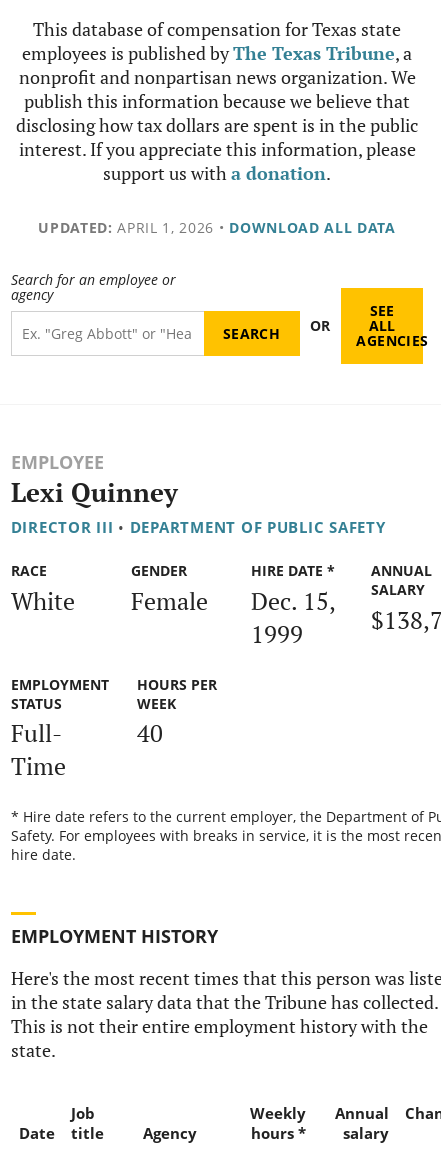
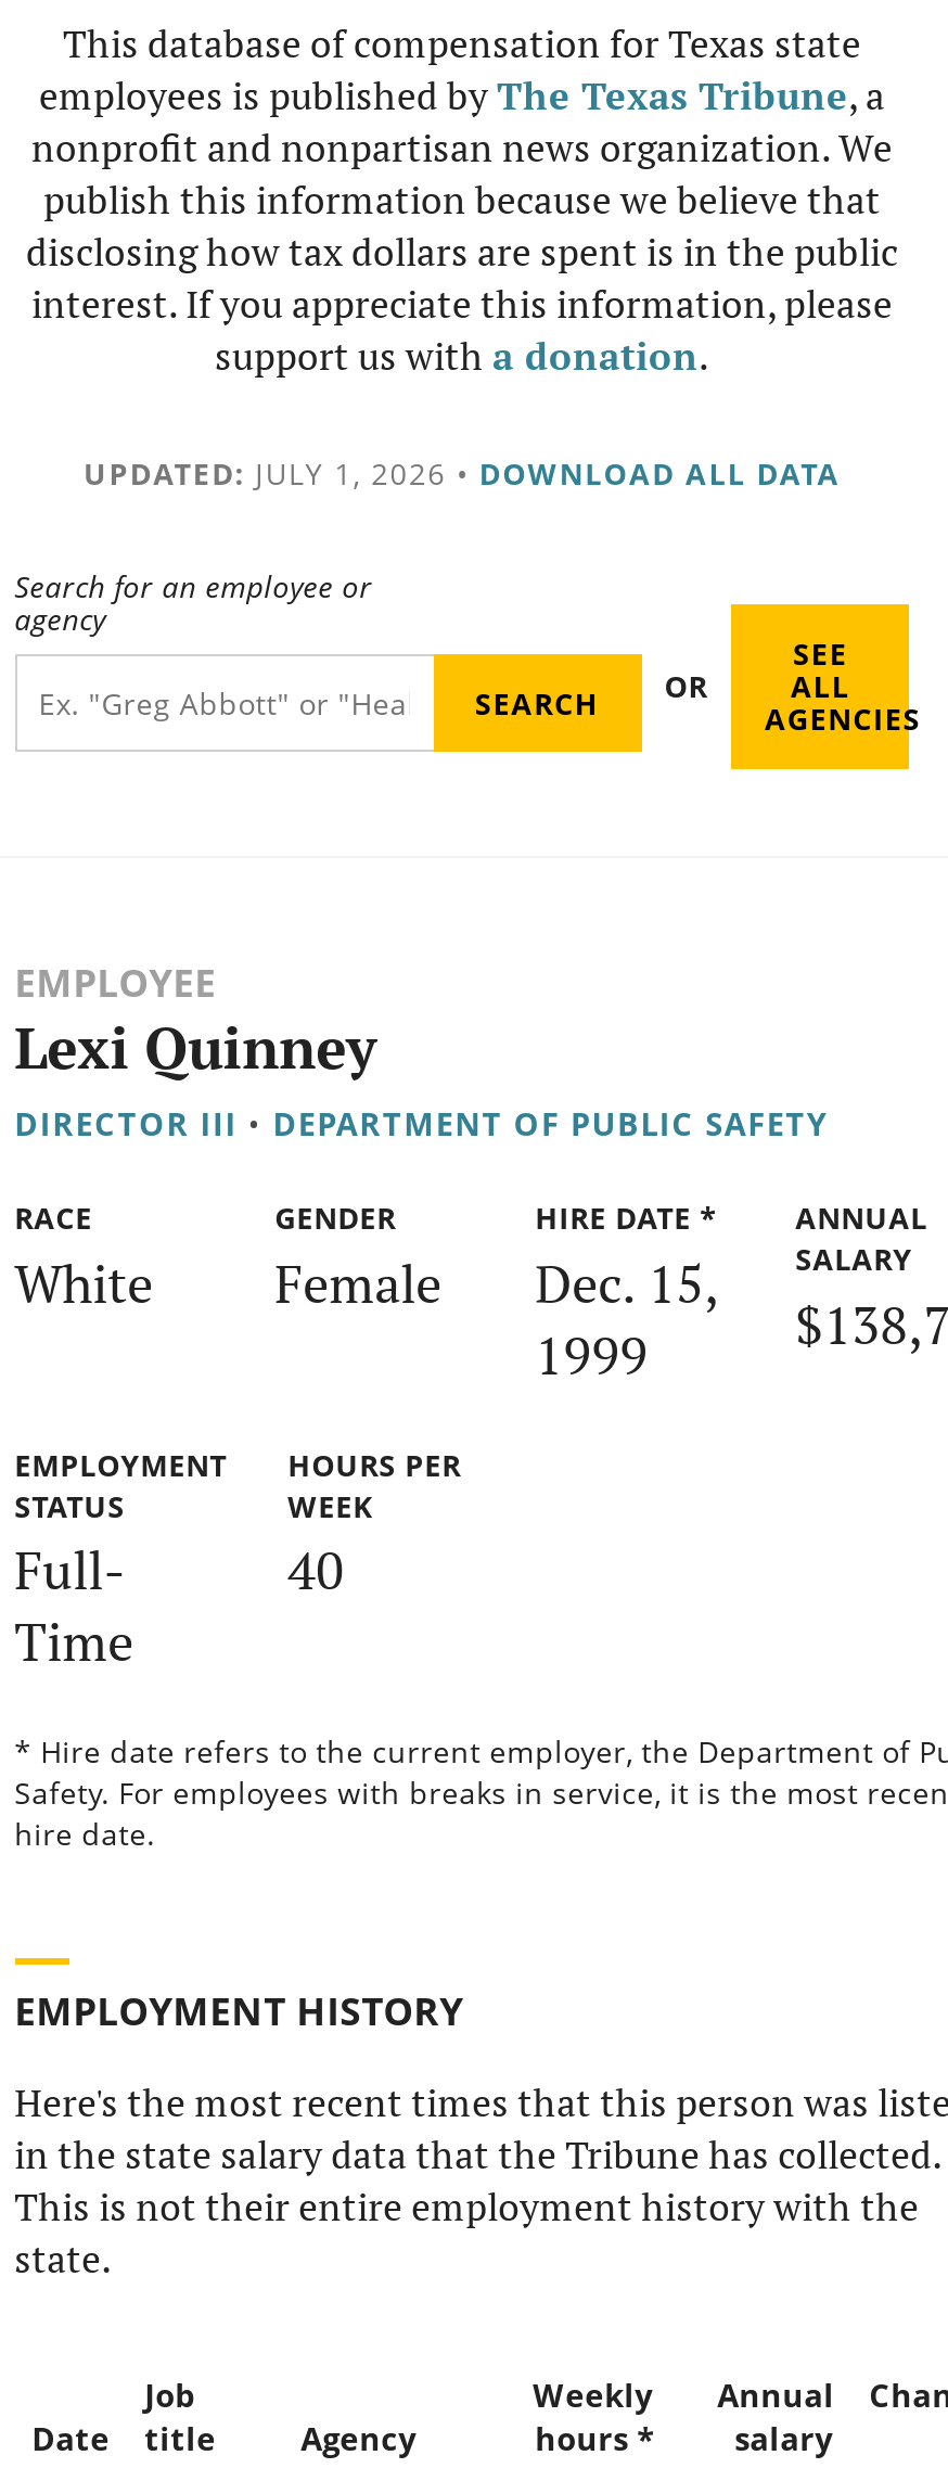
[38,218,396,237] UPDATED: APRIL 1, 2026 • DOWNLOAD ALL DATA -> [84,452,841,494] UPDATED: JULY 1, 2026 • DOWNLOAD ALL DATA

